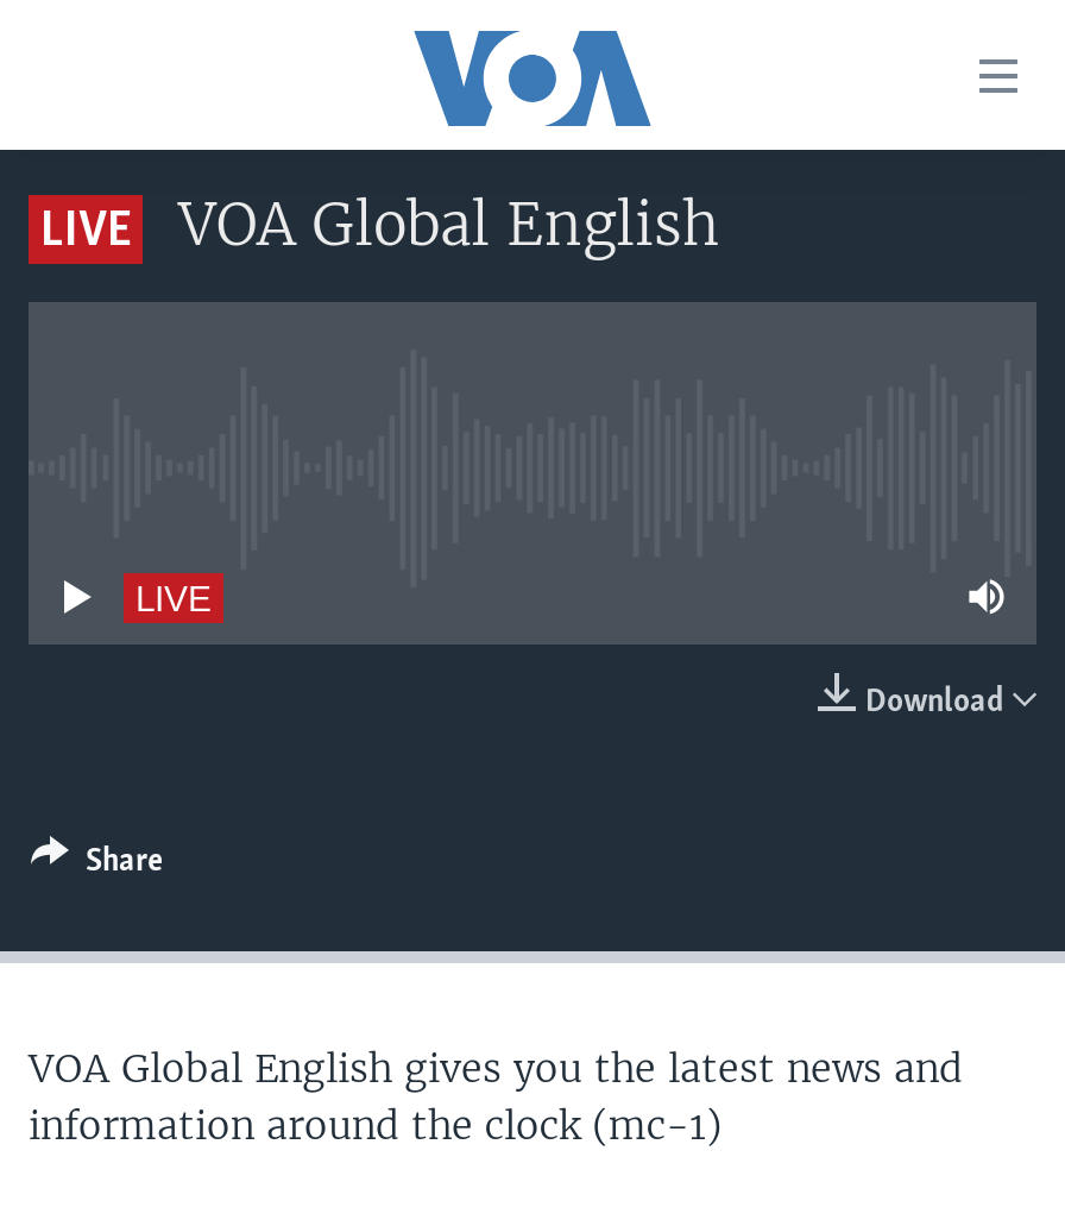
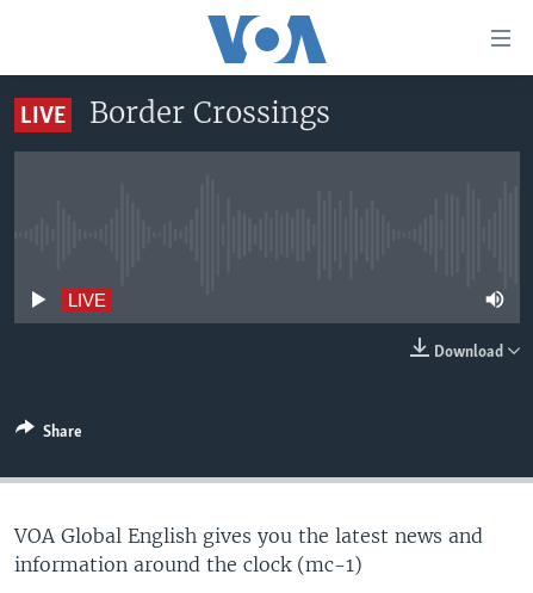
[178,188,720,262] VOA Global English -> [89,94,330,131] Border Crossings

